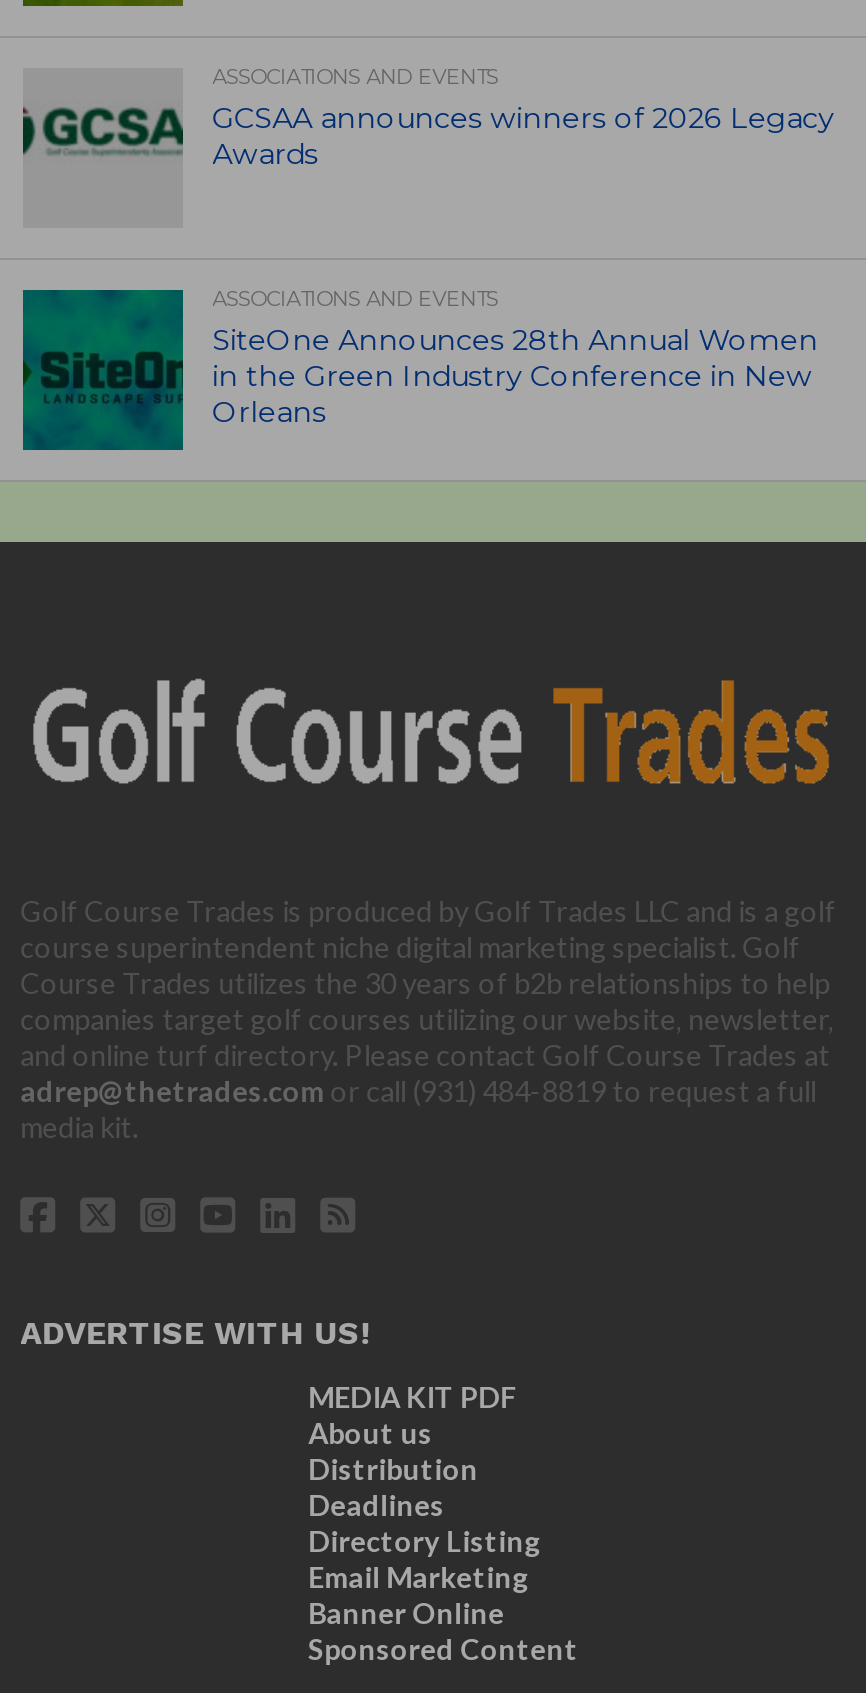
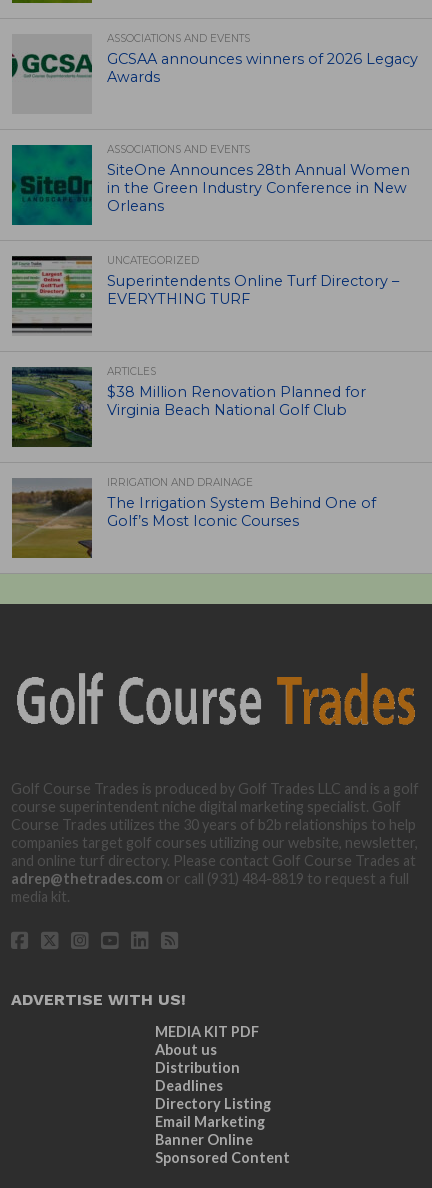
none -> [11,242,399,336] [image] | UNCATEGORIZED | Superintendents Online Turf Directory – | EVERYTHING TURF
none -> [11,365,366,448] [image] | ARTICLES | $38 Million Renovation Planned for | Virginia Beach National Golf Club
none -> [11,476,376,559] [image] | IRRIGATION AND DRAINAGE | The Irrigation System Behind One of | Golf’s Most Iconic Courses

